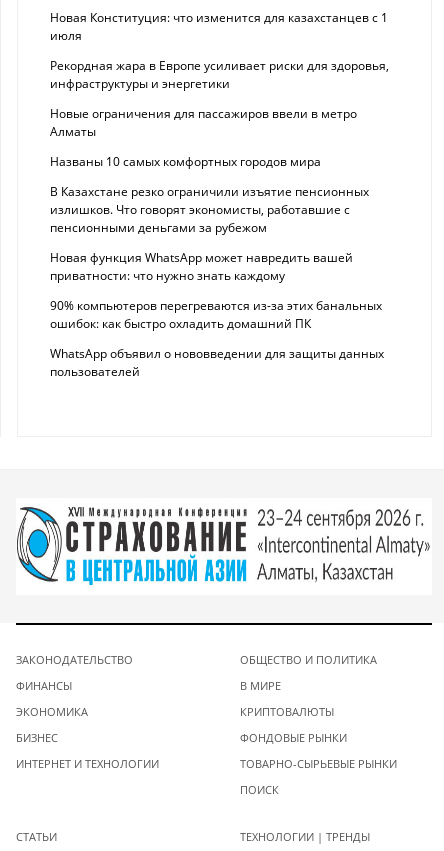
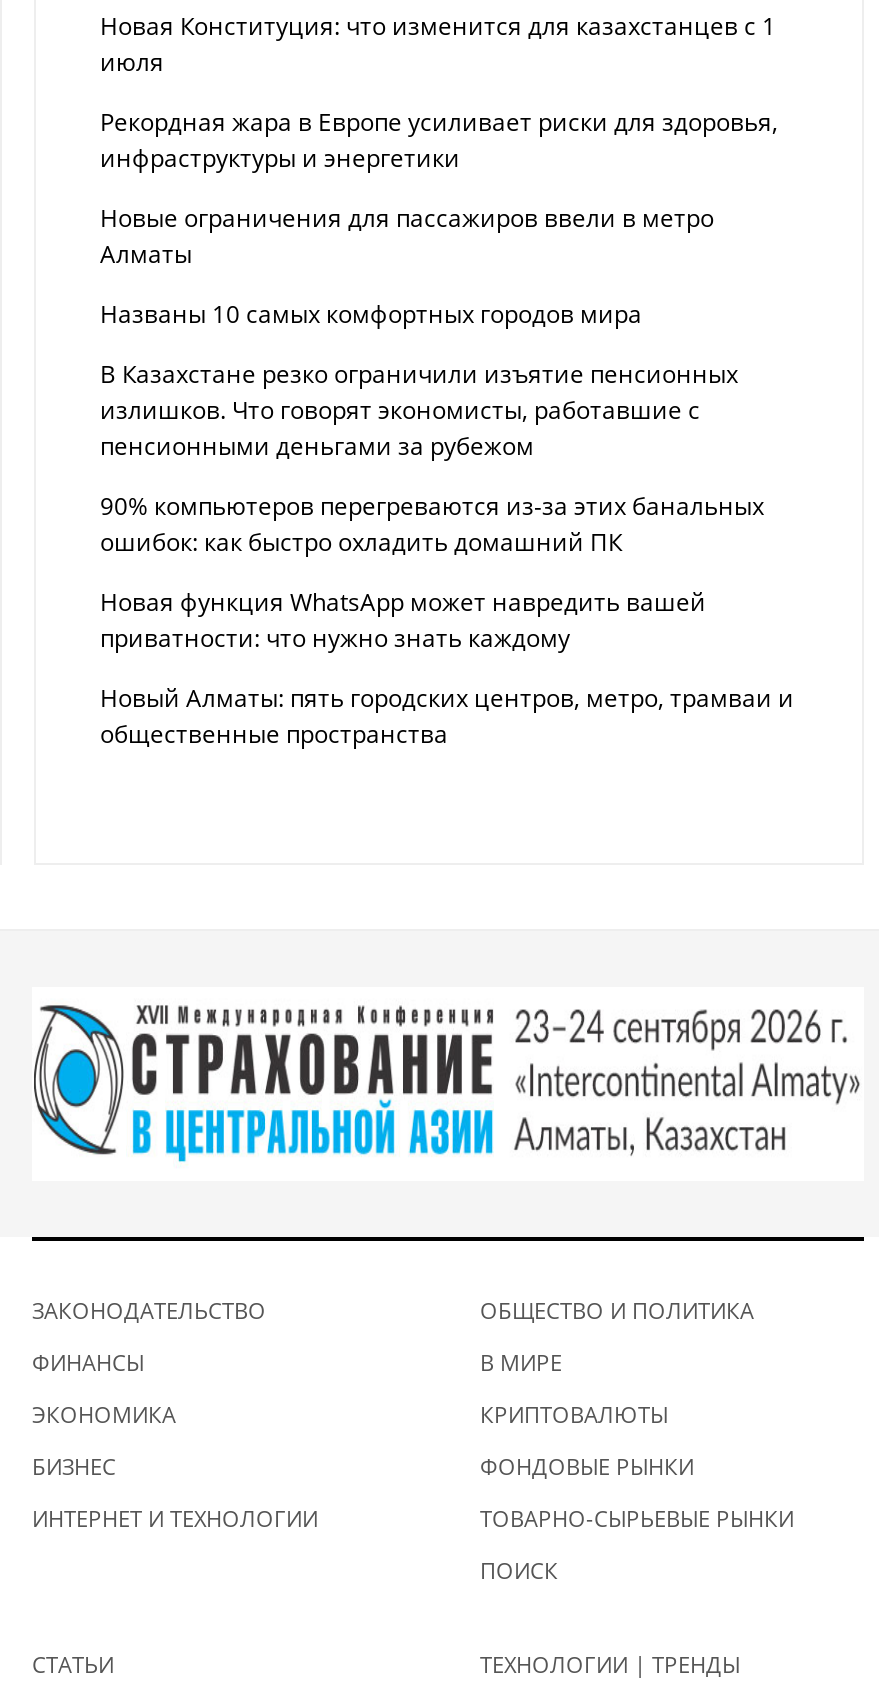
moved [50,249,353,284] -> [100,585,706,655]: Новая функция WhatsApp может навредить вашей | приватности: что нужно знать каждому
moved [50,297,382,332] -> [100,489,764,559]: 90% компьютеров перегреваются из-за этих банальных | ошибок: как быстро охладить домашний ПК
[50,345,384,380] WhatsApp объявил о нововведении для защиты данных | пользователей -> [100,681,794,751] Новый Алматы: пять городских центров, метро, трамваи и | общественные пространства

